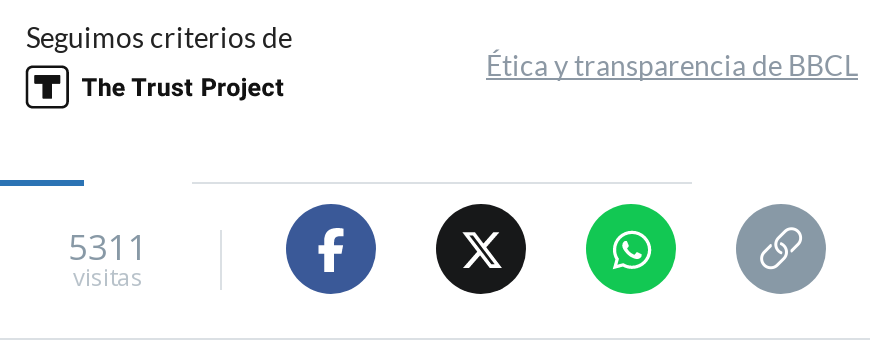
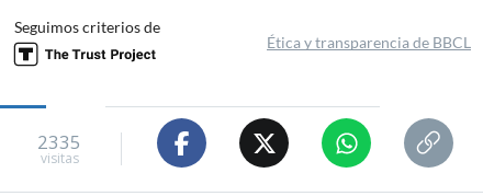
[68,224,148,270] 5311 -> [37,129,81,154] 2335

